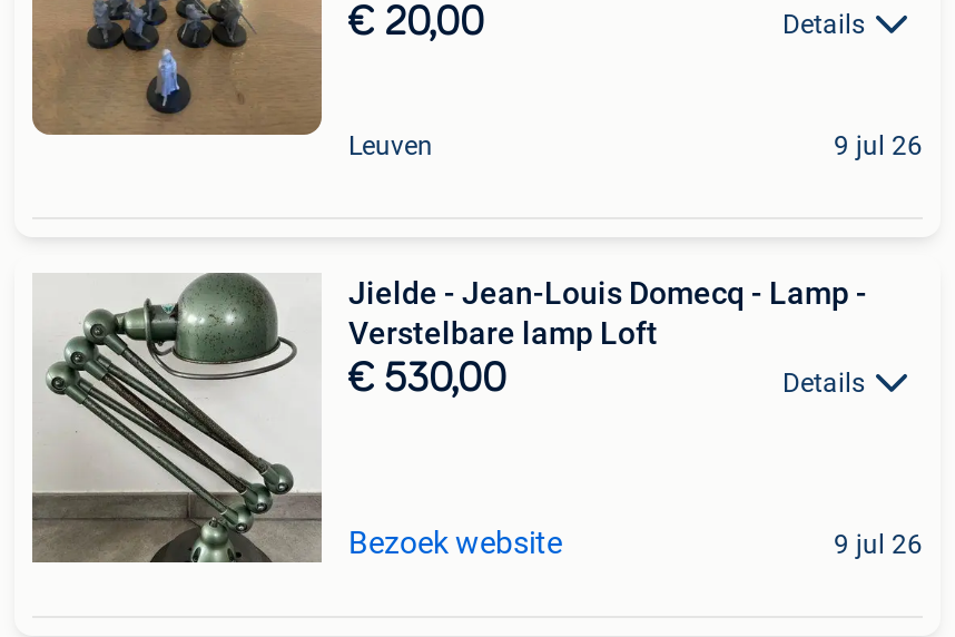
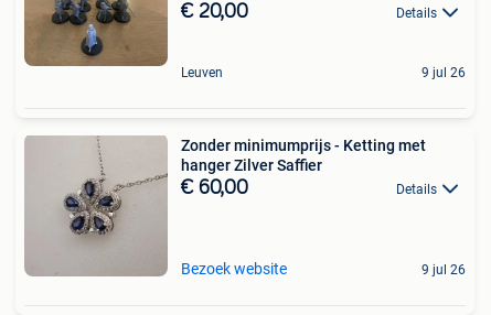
[30,272,867,566] [image] | Jielde - Jean-Louis Domecq - Lamp - | Verstelbare lamp Loft | € 530,00 -> [24,135,426,279] [image] | Zonder minimumprijs - Ketting met | hanger Zilver Saffier | € 60,00

